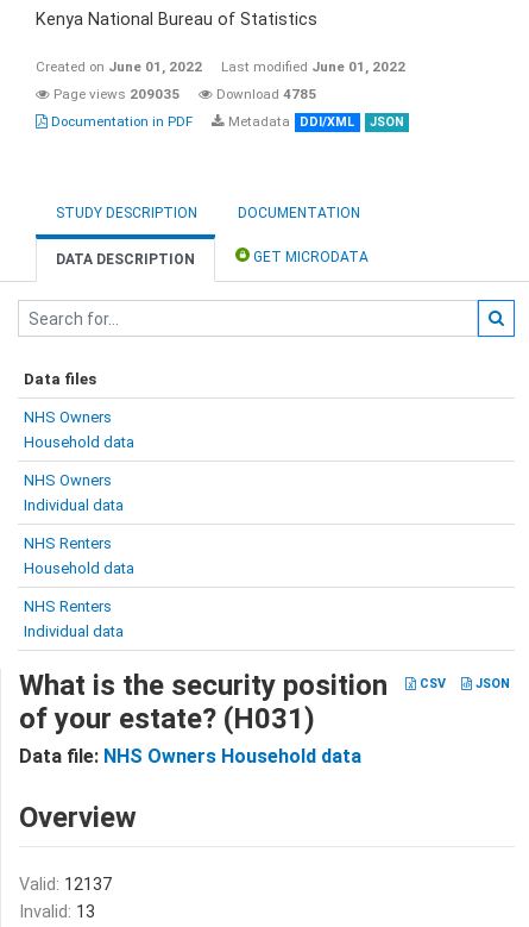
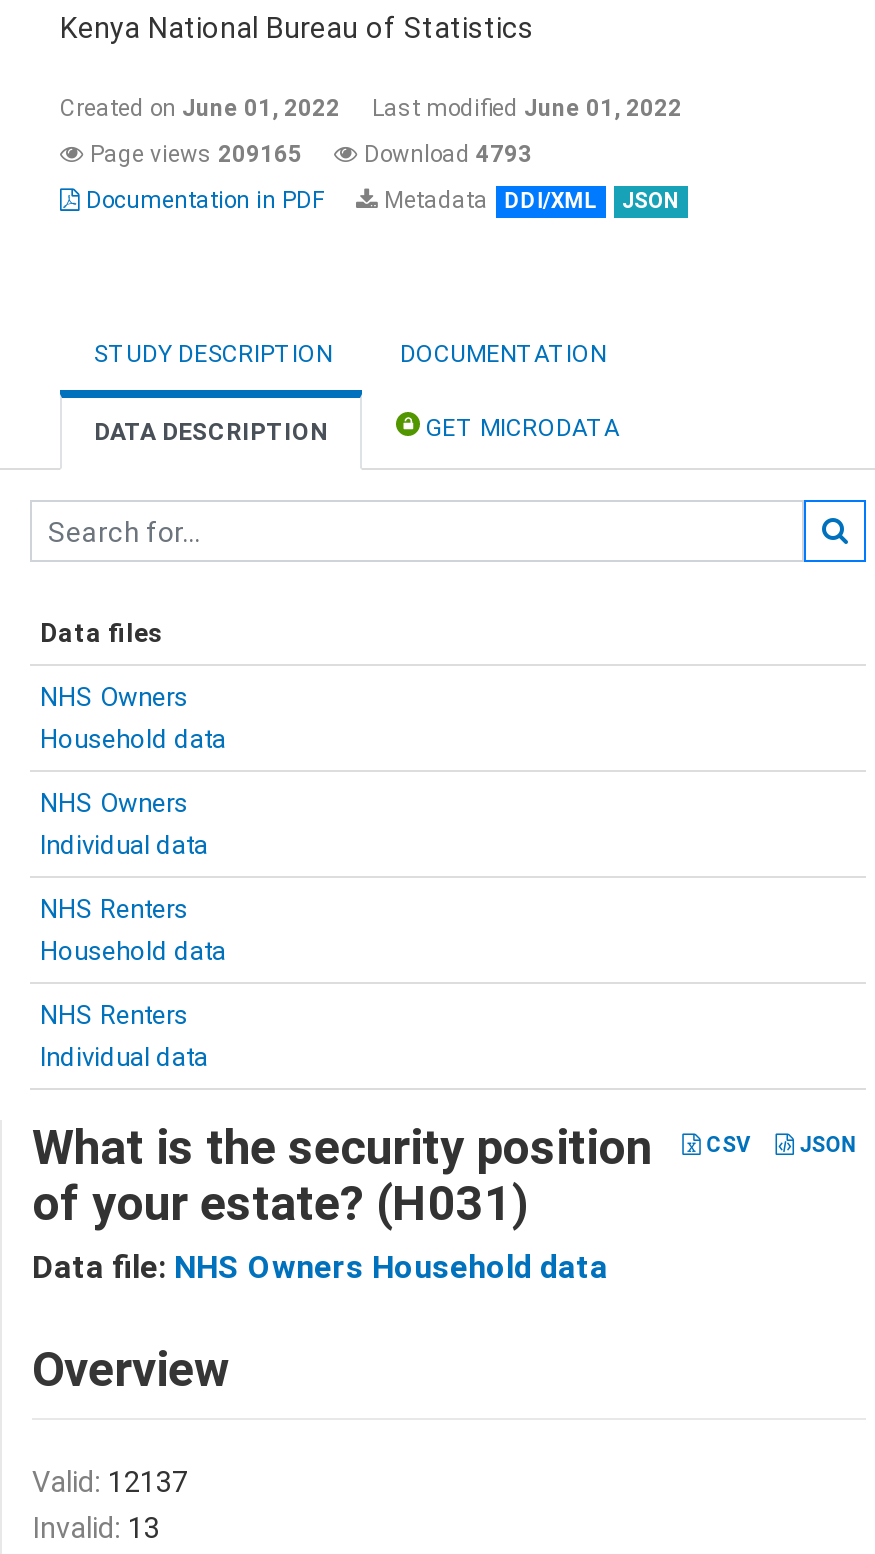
[50,86,180,102] Page views 209035 -> [84,140,302,168] Page views 209165
[213,86,316,102] Download 4785 -> [358,140,532,168] Download 4793

